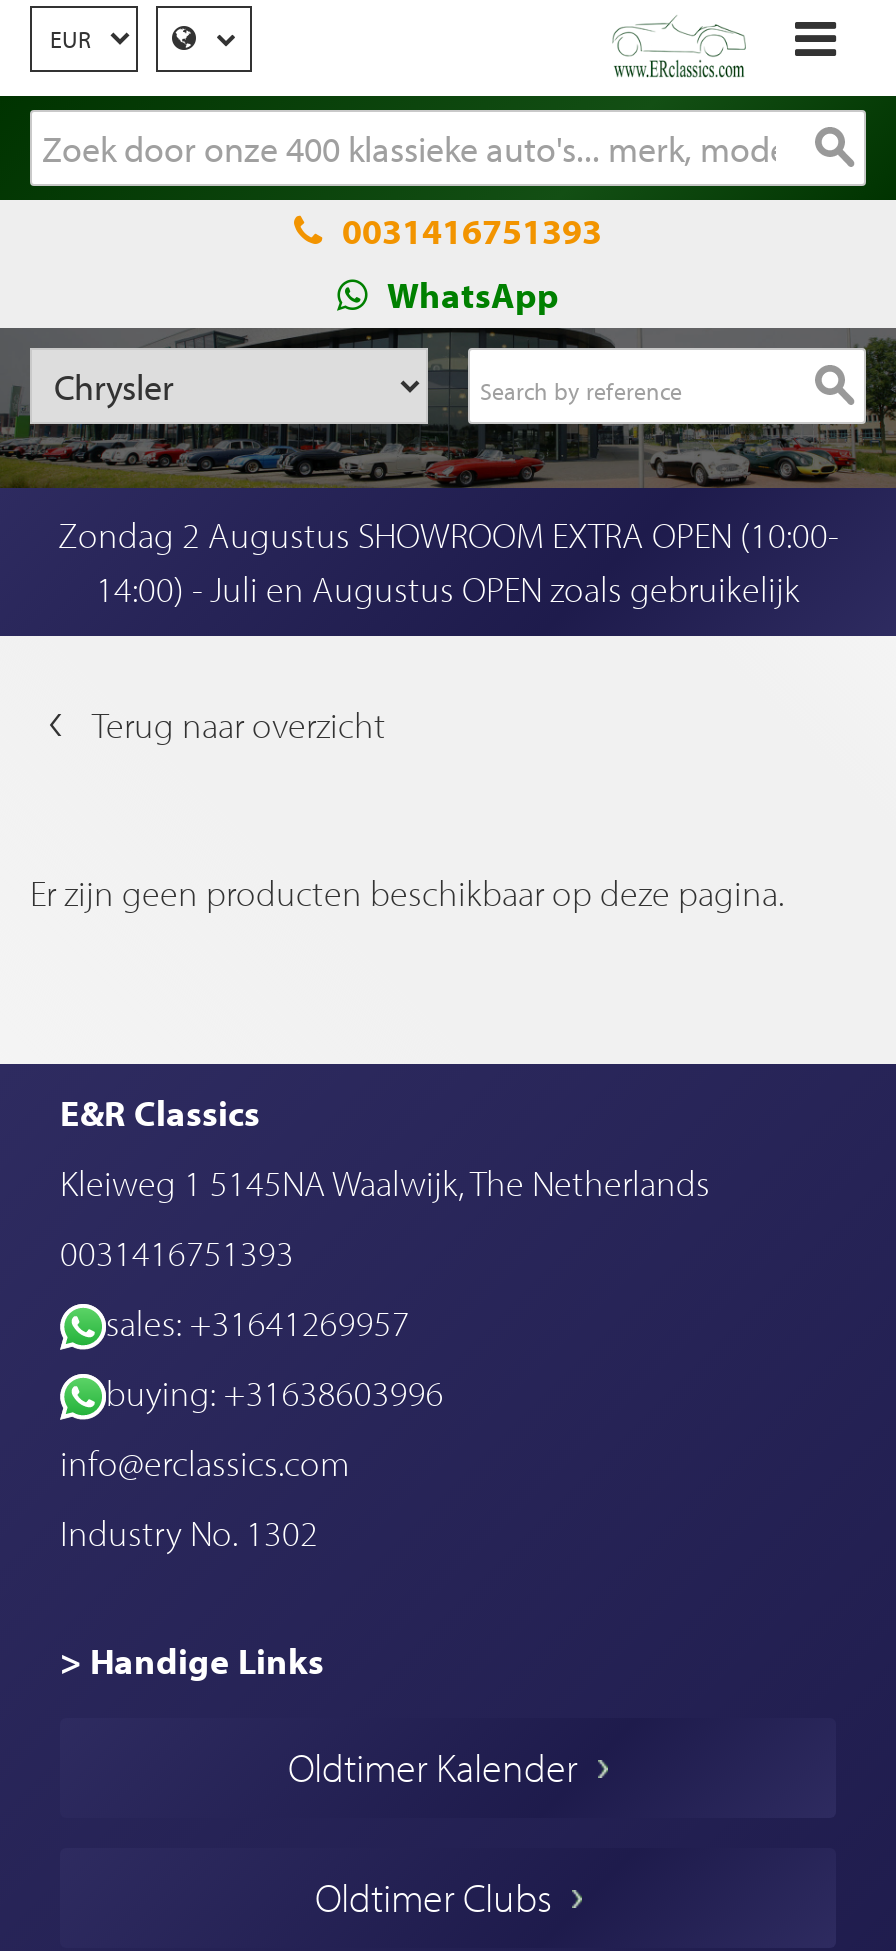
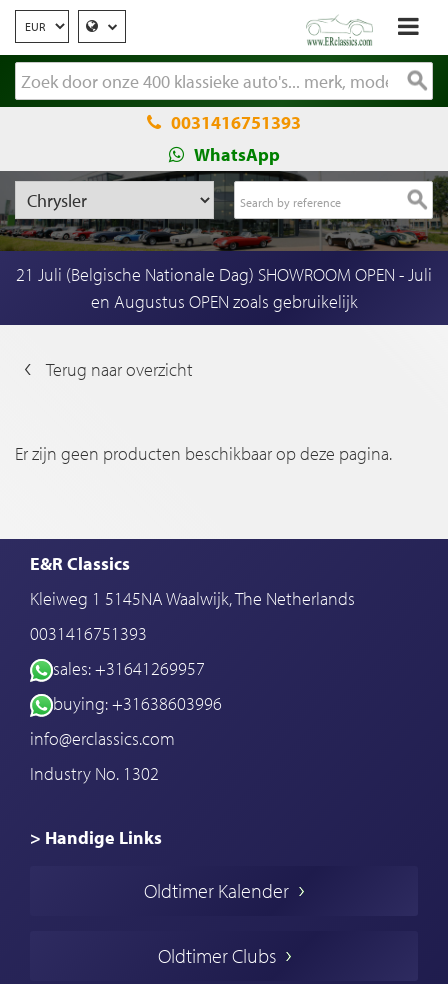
[58,512,838,612] Zondag 2 Augustus SHOWROOM EXTRA OPEN (10:00- | 14:00) - Juli en Augustus OPEN zoals gebruikelijk -> [16,263,432,313] 21 Juli (Belgische Nationale Dag) SHOWROOM OPEN - Juli | en Augustus OPEN zoals gebruikelijk

